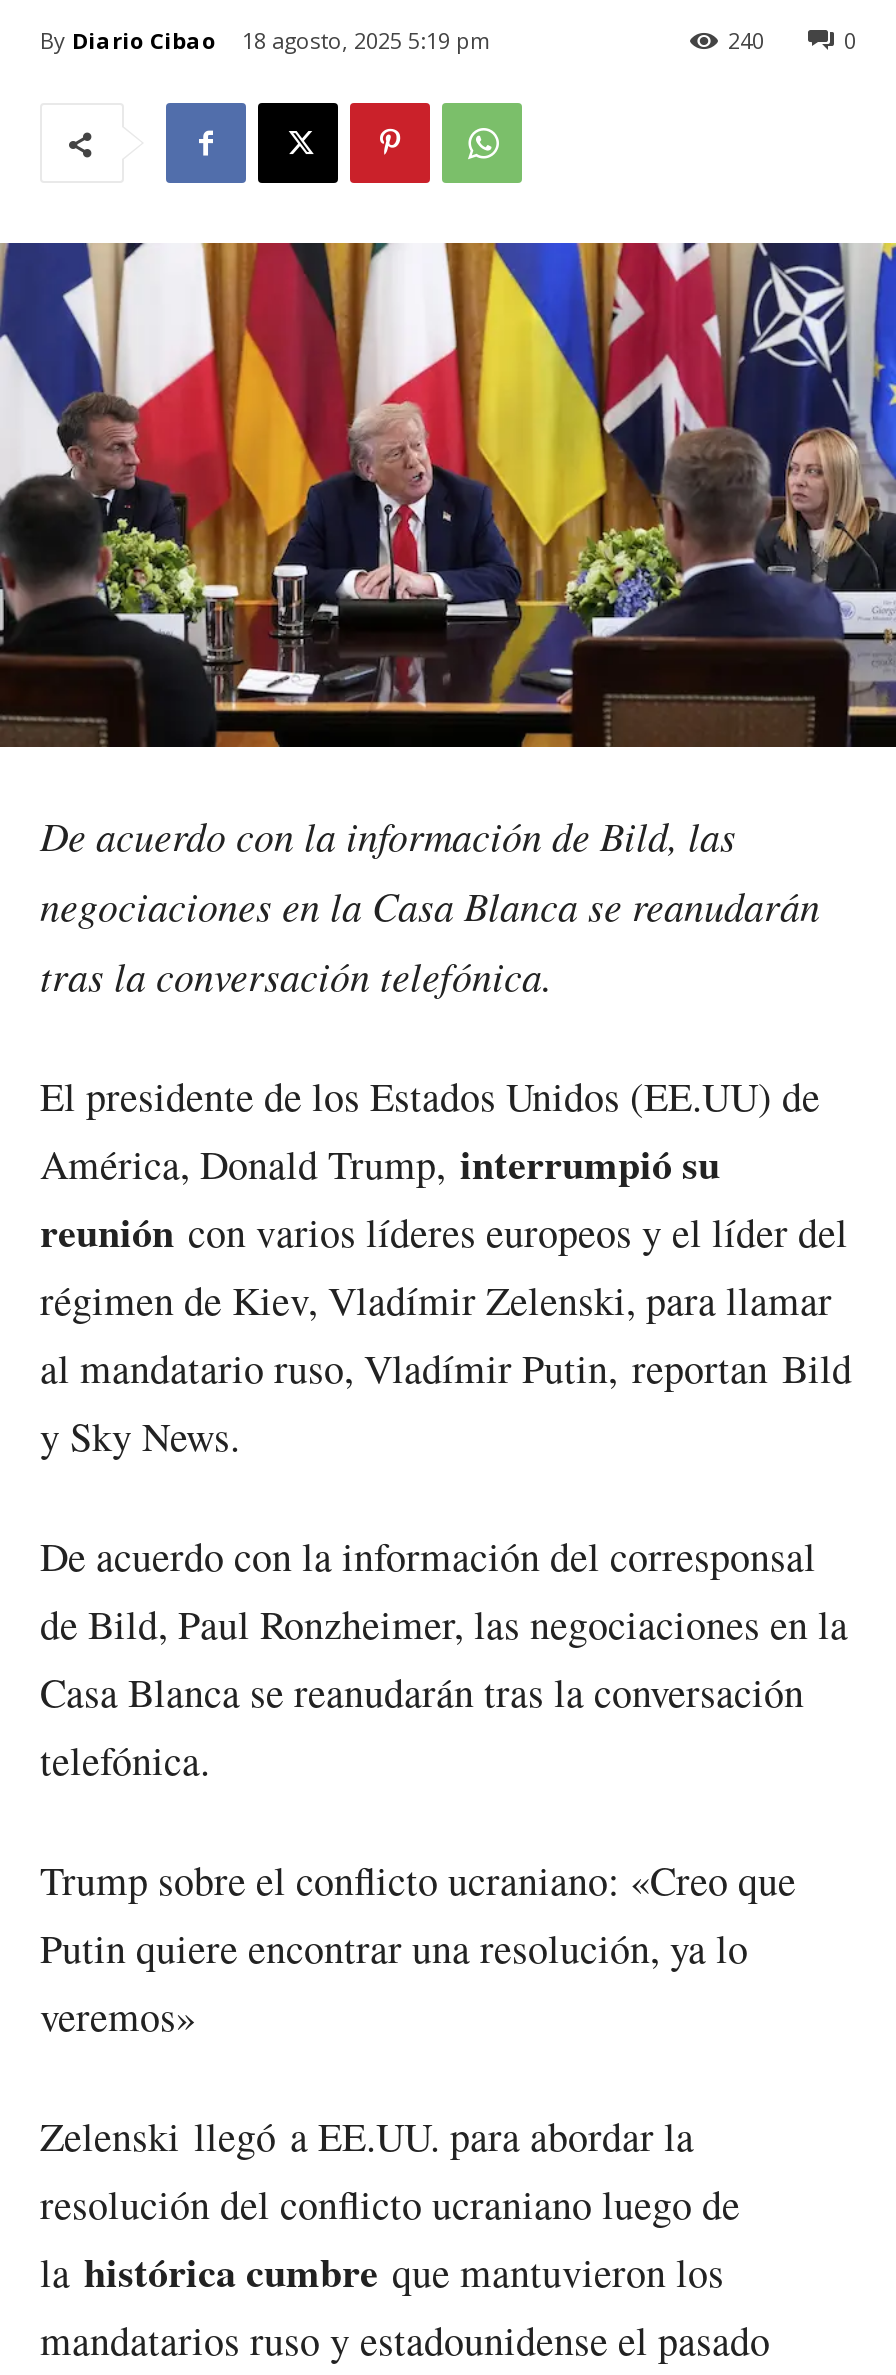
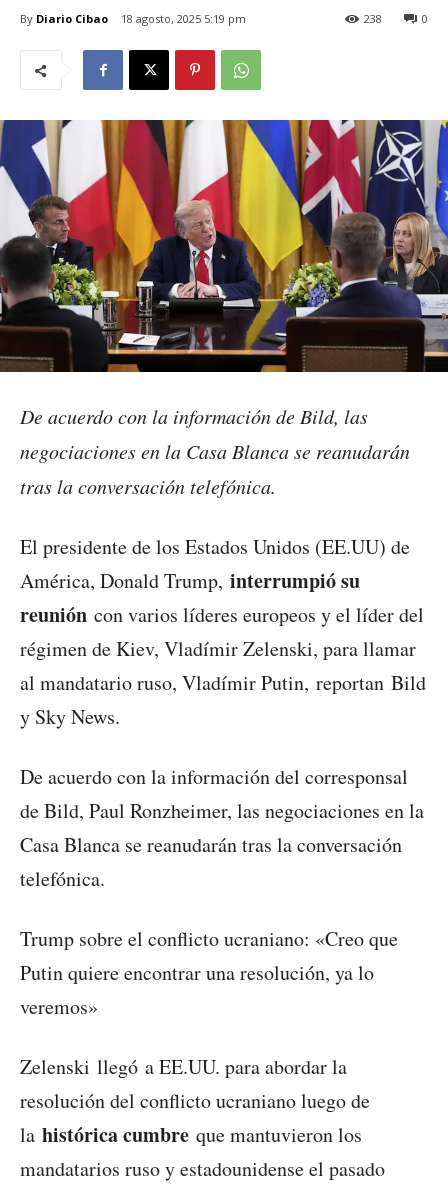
[728,26,764,56] 240 -> [364,11,382,26] 238

